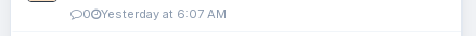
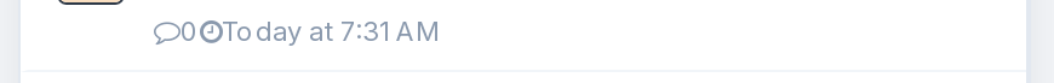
[101,6,227,21] Yesterday at 6:07 AM -> [222,14,440,48] Today at 7:31 AM

